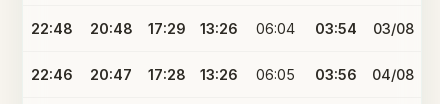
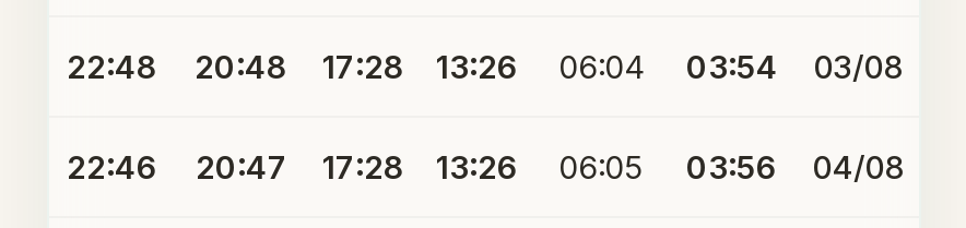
[31,20,413,37] 22:48 20:48 17:29 13:26 06:04 03:54 03/08 -> [67,48,903,85] 22:48 20:48 17:28 13:26 06:04 03:54 03/08

